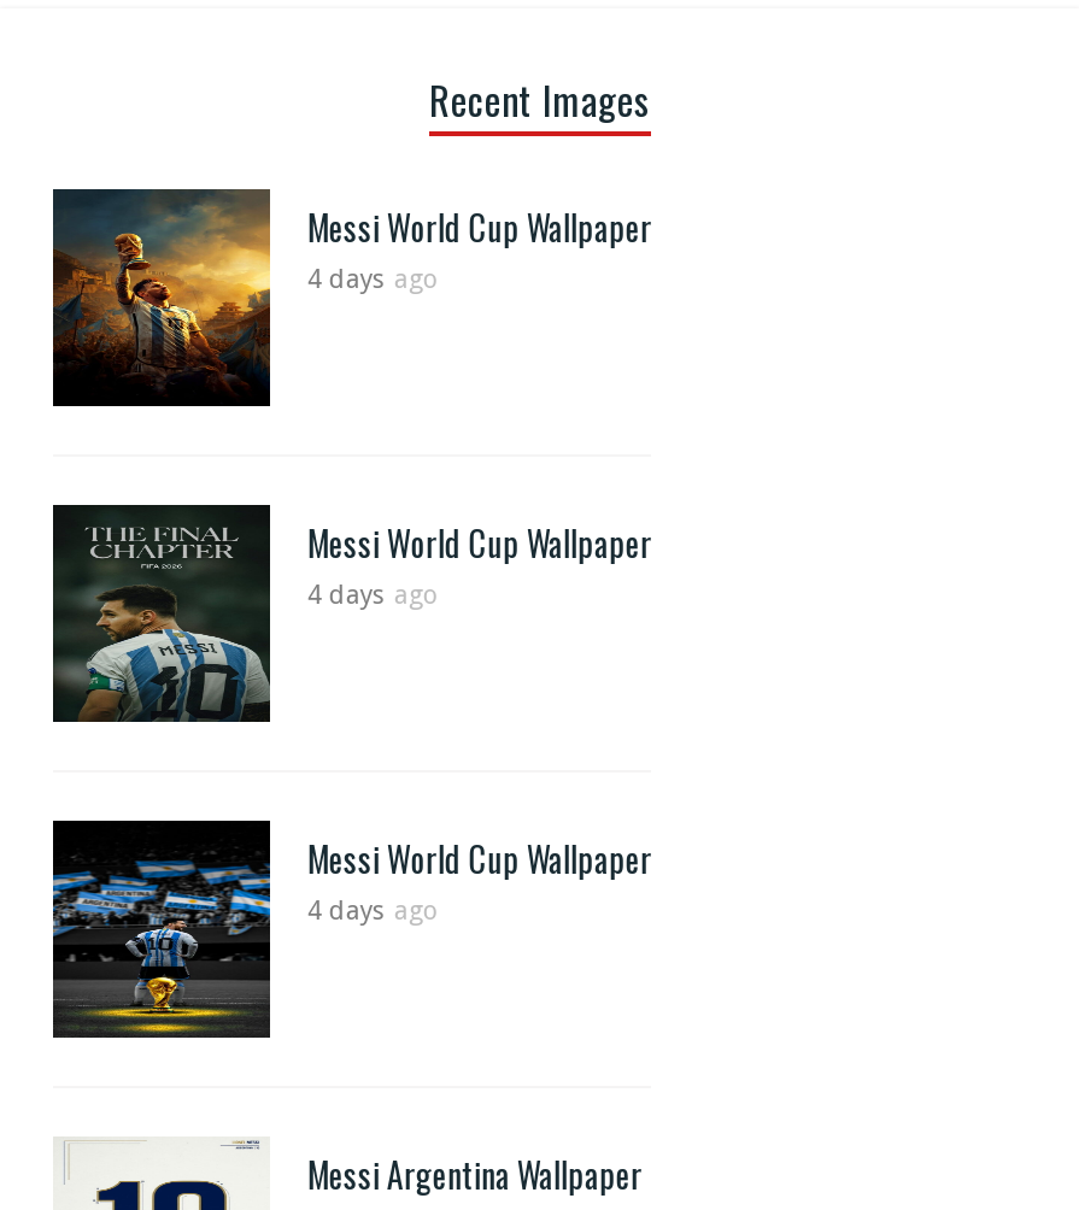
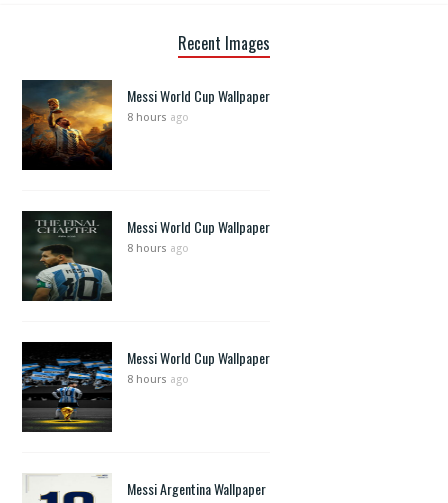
[307,265,440,296] 4 days ago -> [127,111,189,124] 8 hours ago
[307,580,440,612] 4 days ago -> [127,242,189,255] 8 hours ago
[307,896,440,928] 4 days ago -> [127,373,189,386] 8 hours ago

